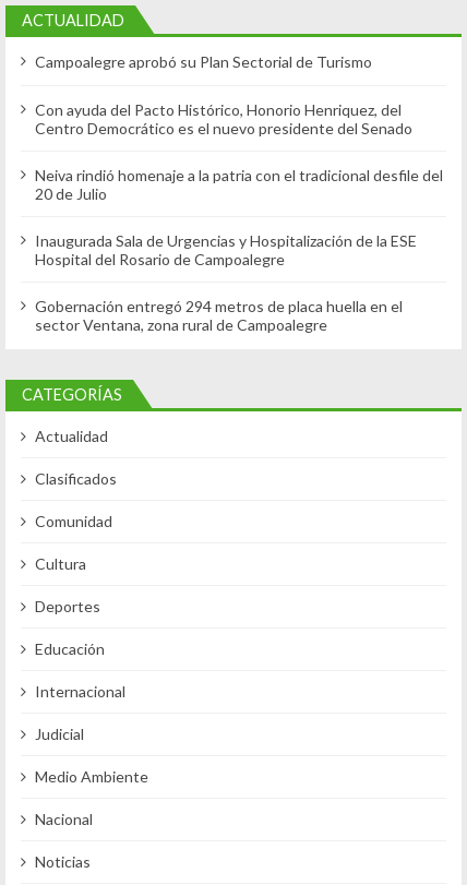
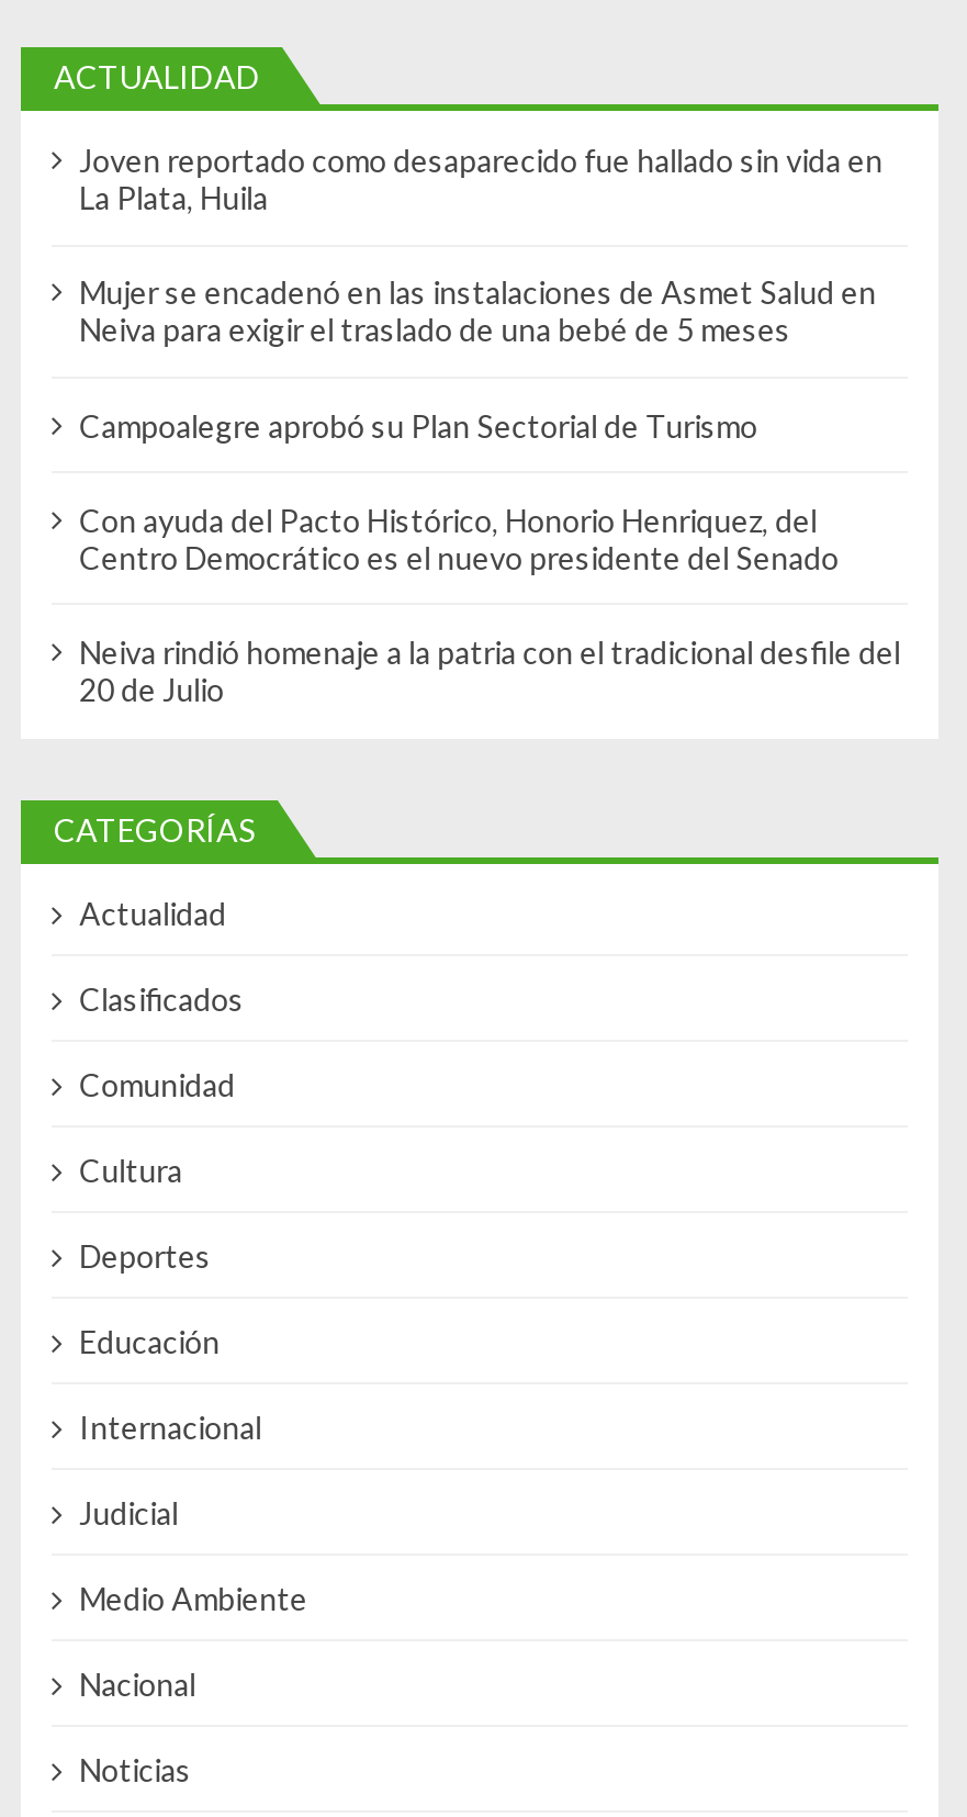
none -> [79,142,883,349] Joven reportado como desaparecido fue hallado sin vida en | La Plata, Huila | Mujer se encadenó en las instalaciones de Asmet Salud en | Neiva para exigir el traslado de una bebé de 5 meses
moved [34,53,443,203] -> [79,407,900,708]: Campoalegre aprobó su Plan Sectorial de Turismo | Con ayuda del Pacto Histórico, Honorio Henriquez, del | Centro Democrático es el nuevo presidente del Senado | Neiva rindió homenaje a la patria con el tradicional desfile del | 20 de Julio
[34,231,416,334] Inaugurada Sala de Urgencias y Hospitalización de la ESE | Hospital del Rosario de Campoalegre | Gobernación entregó 294 metros de placa huella en el | sector Ventana, zona rural de Campoalegre -> none

